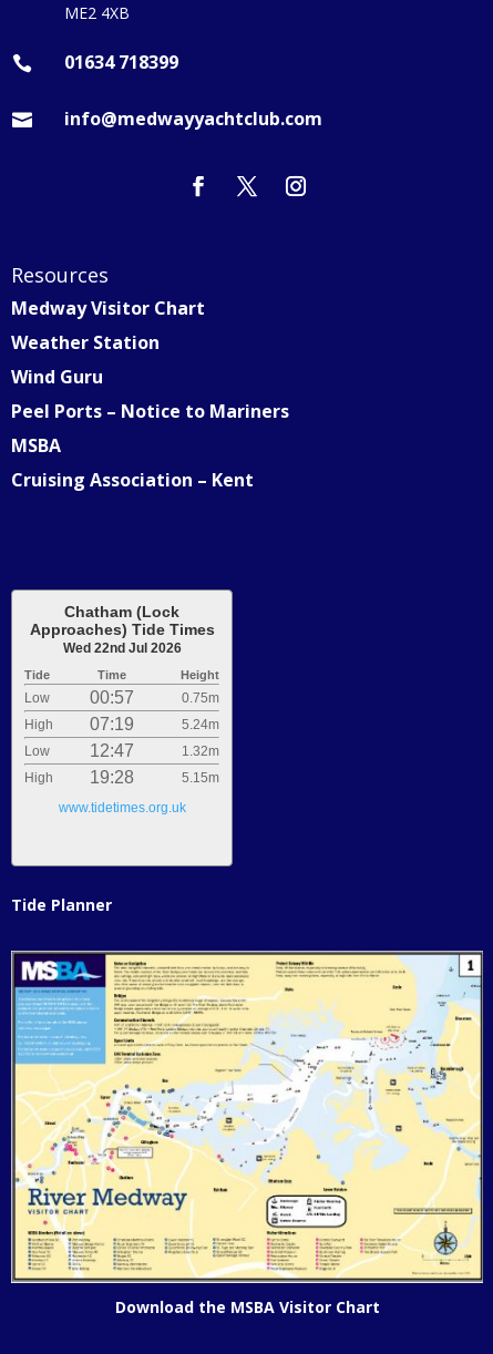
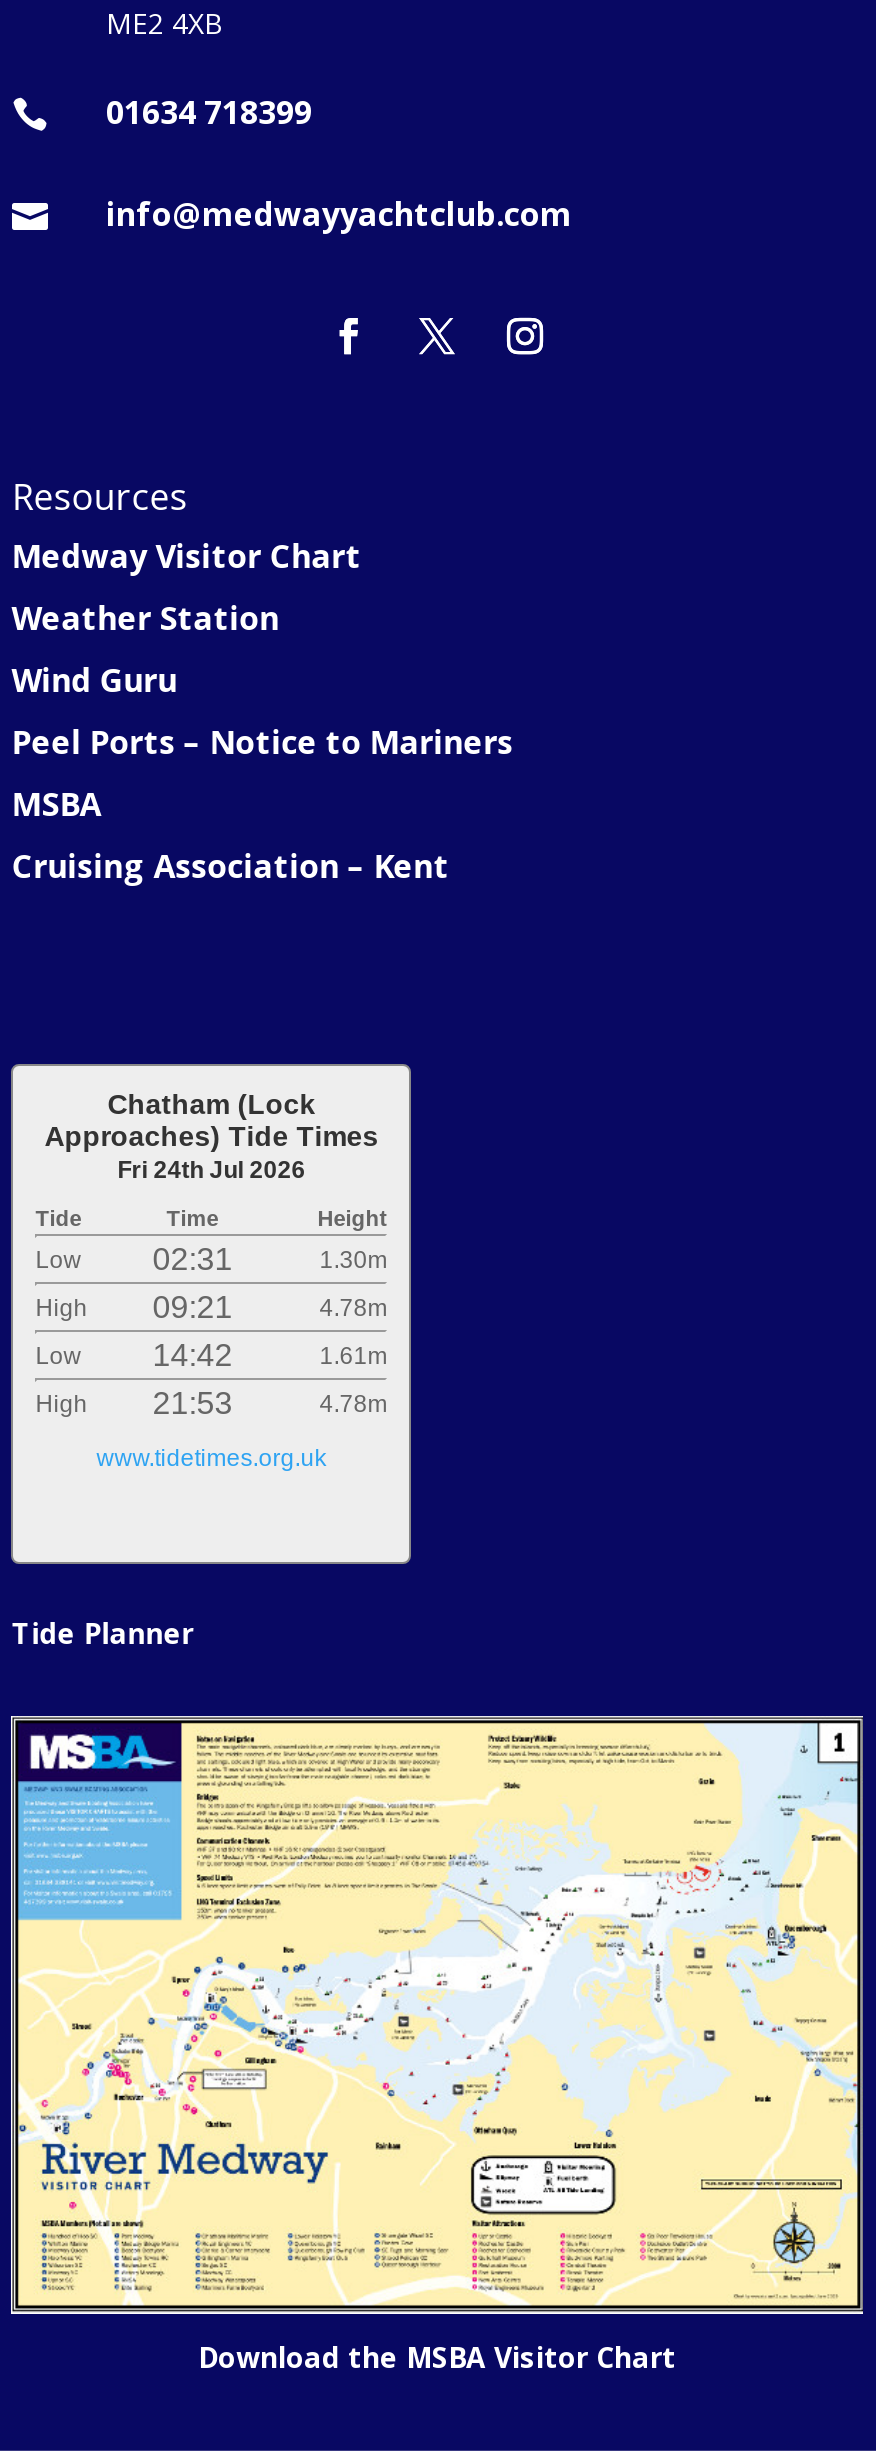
[63,641,181,656] Wed 22nd Jul 2026 -> [117,1156,305,1184] Fri 24th Jul 2026
[89,688,220,707] 00:57 | 0.75m -> [152,1242,387,1276] 02:31 | 1.30m
[89,715,220,734] 07:19 | 5.24m -> [152,1290,387,1324] 09:21 | 4.78m
[89,741,220,760] 12:47 | 1.32m -> [152,1338,387,1372] 14:42 | 1.61m
[89,768,220,787] 19:28 | 5.15m -> [152,1386,387,1420] 21:53 | 4.78m

